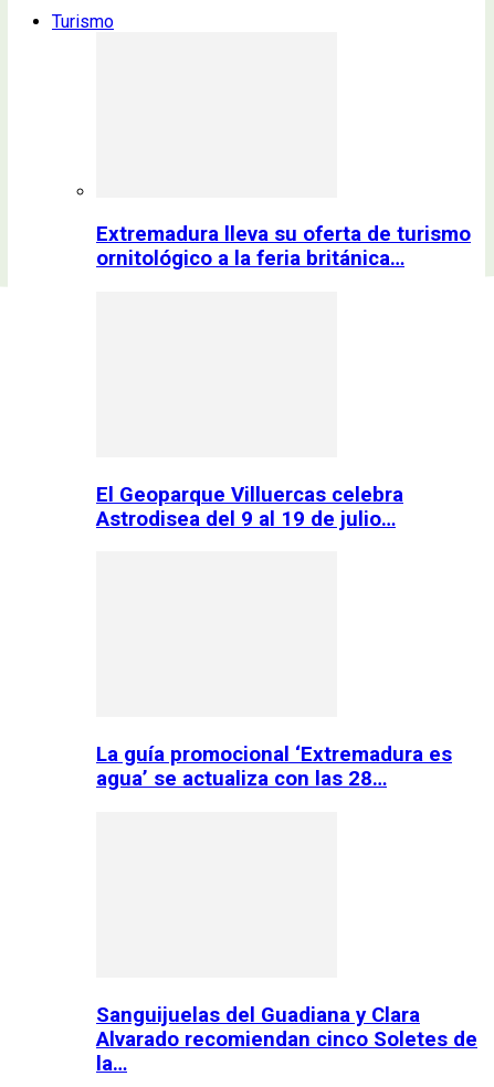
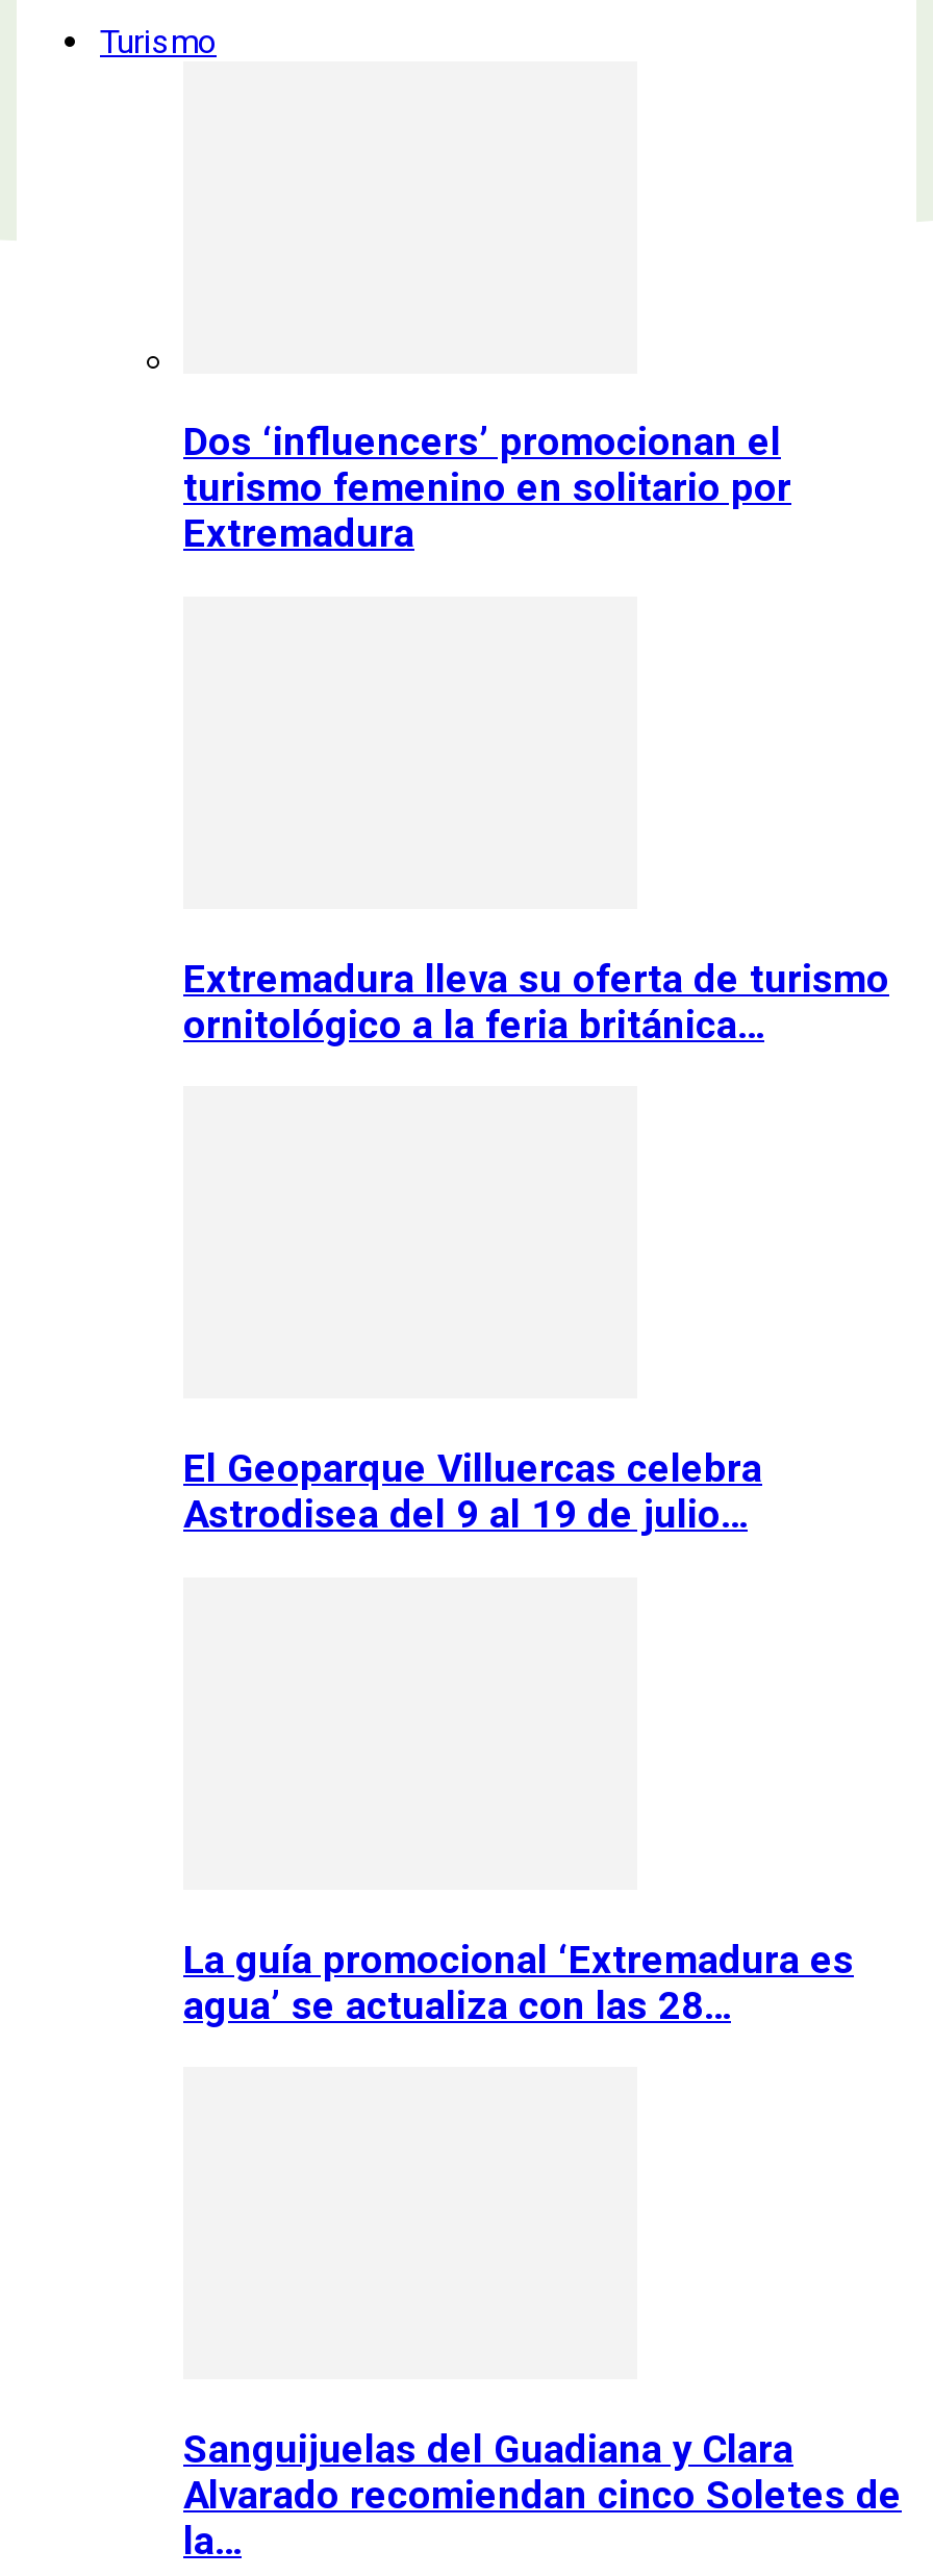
none -> [183,420,791,558] Dos ‘influencers’ promocionan el | turismo femenino en solitario por | Extremadura

